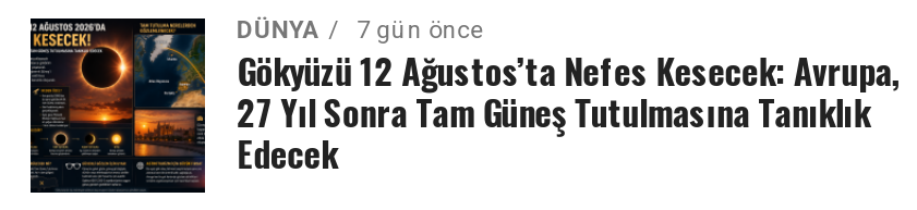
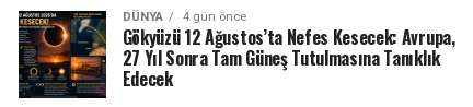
[237,17,483,45] DÜNYA 7 gün önce -> [122,10,246,24] DÜNYA 4 gün önce

